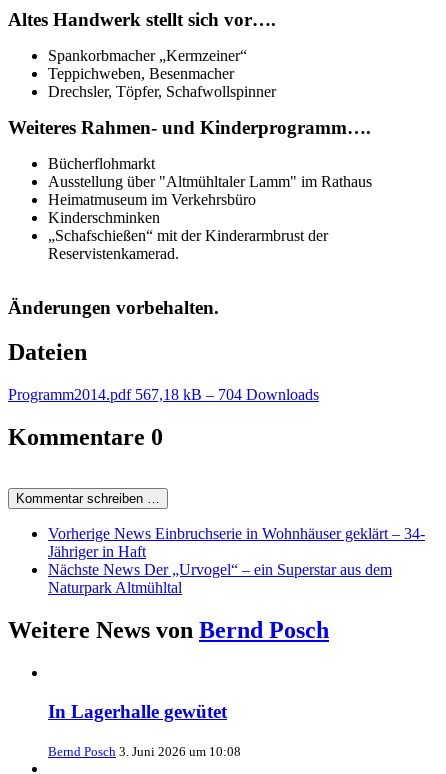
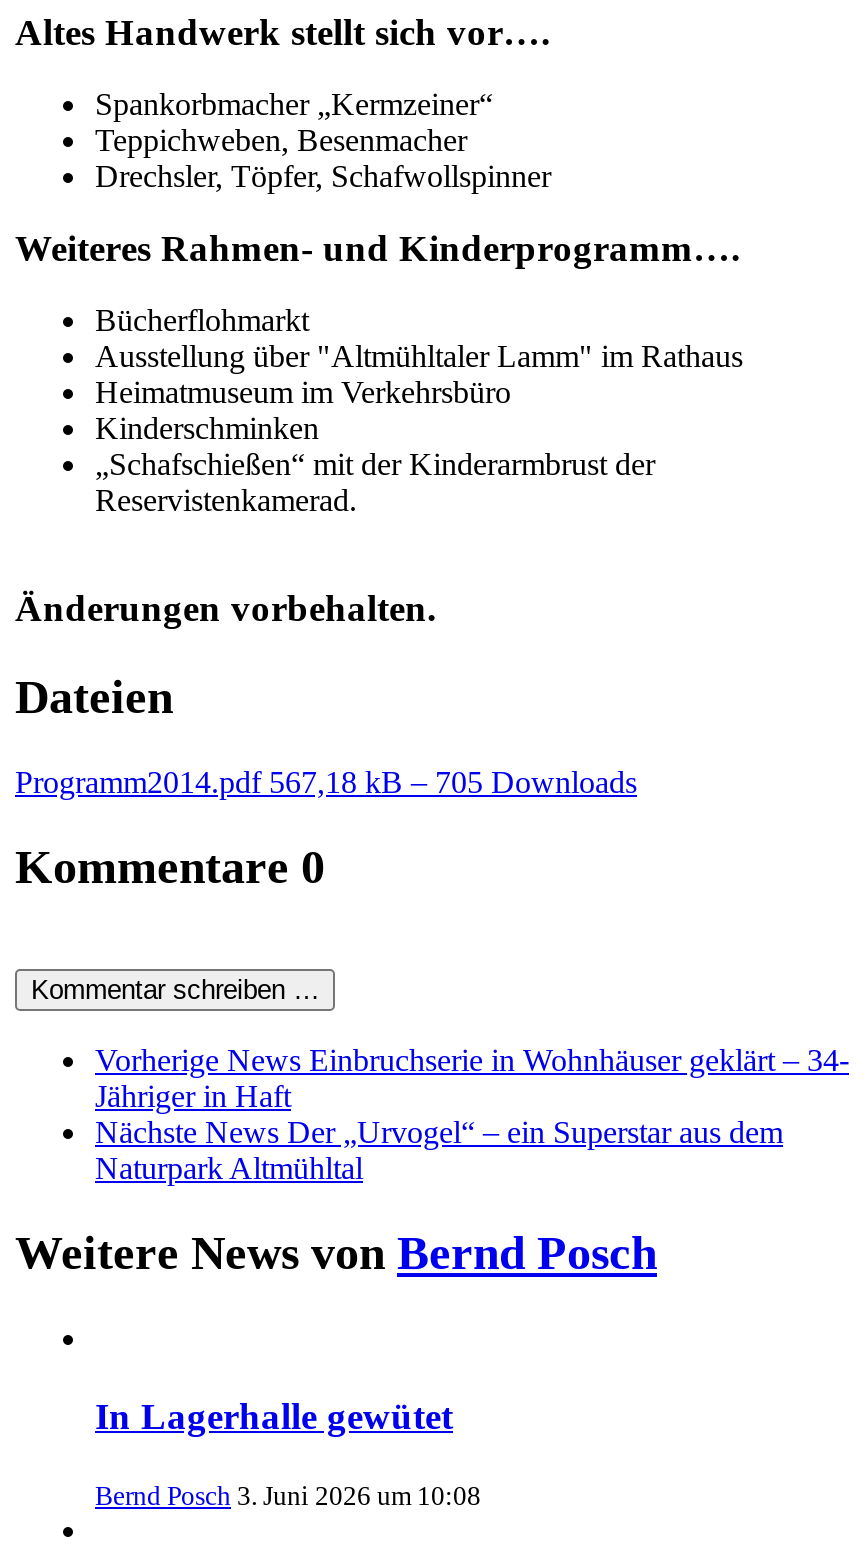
[8,386,319,403] Programm2014.pdf 567,18 kB – 704 Downloads -> [15,764,637,798] Programm2014.pdf 567,18 kB – 705 Downloads

